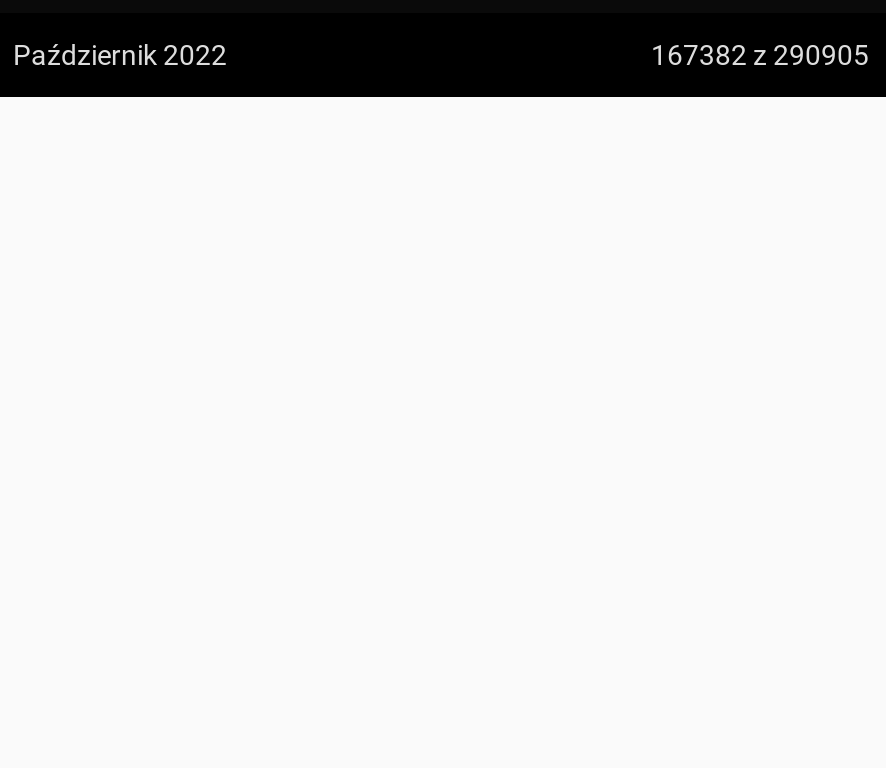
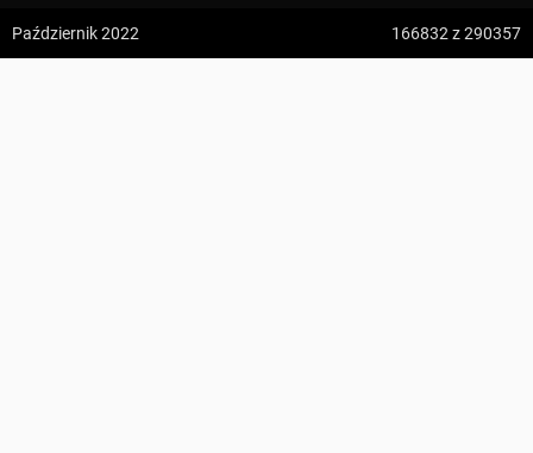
[651,39,869,71] 167382 z 290905 -> [391,24,521,43] 166832 z 290357

